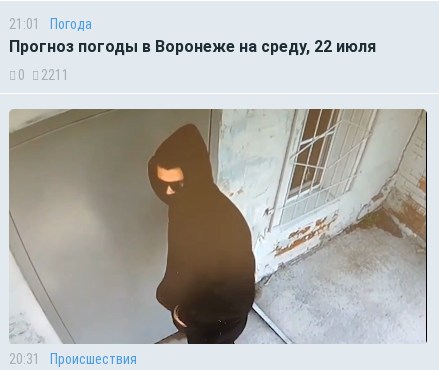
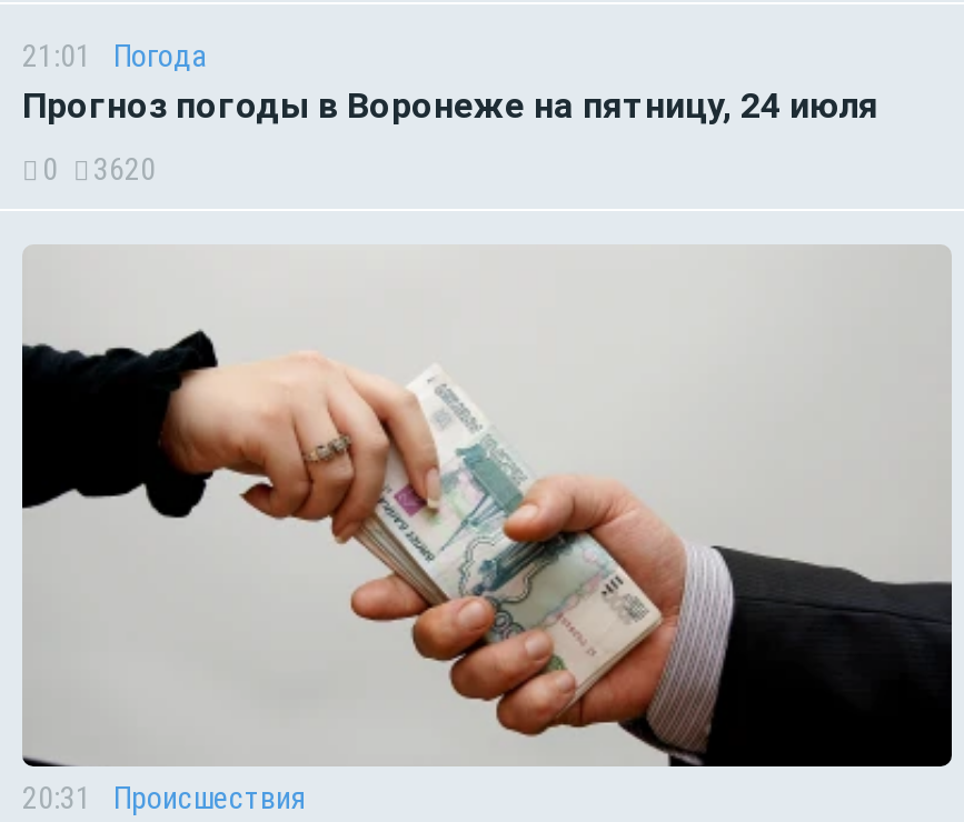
[9,37,376,56] Прогноз погоды в Воронеже на среду, 22 июля -> [22,83,878,125] Прогноз погоды в Воронеже на пятницу, 24 июля
[18,67,69,83] 0 2211 -> [42,150,156,185] 0 3620
[8,108,428,345] [image] -> [20,242,952,769] [image]

